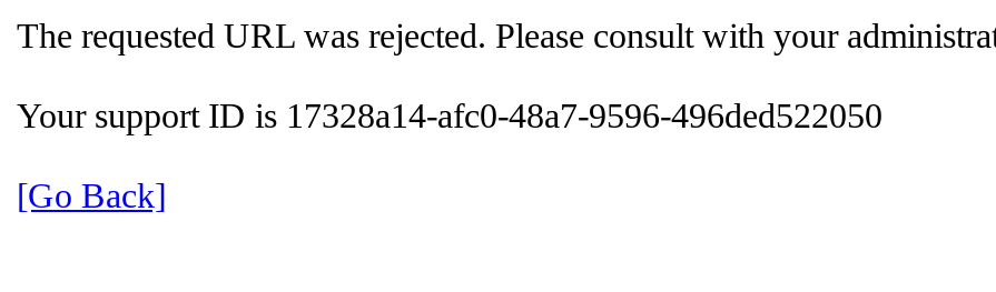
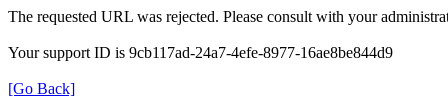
[17,97,882,134] Your support ID is 17328a14-afc0-48a7-9596-496ded522050 -> [8,44,393,61] Your support ID is 9cb117ad-24a7-4efe-8977-16ae8be844d9

